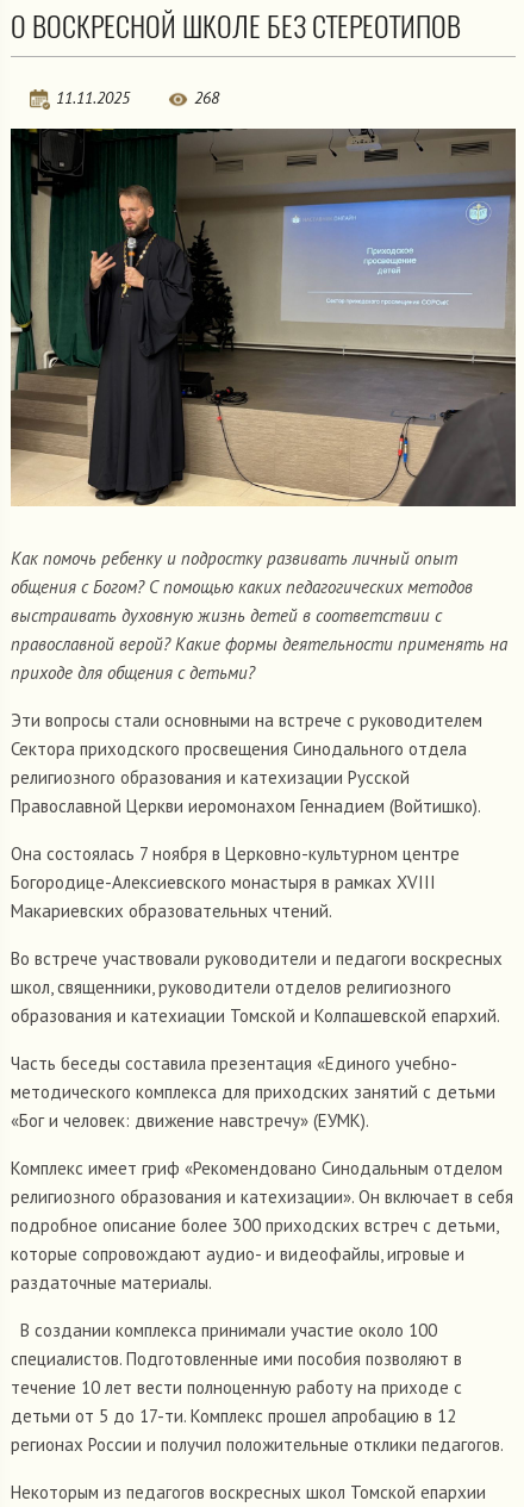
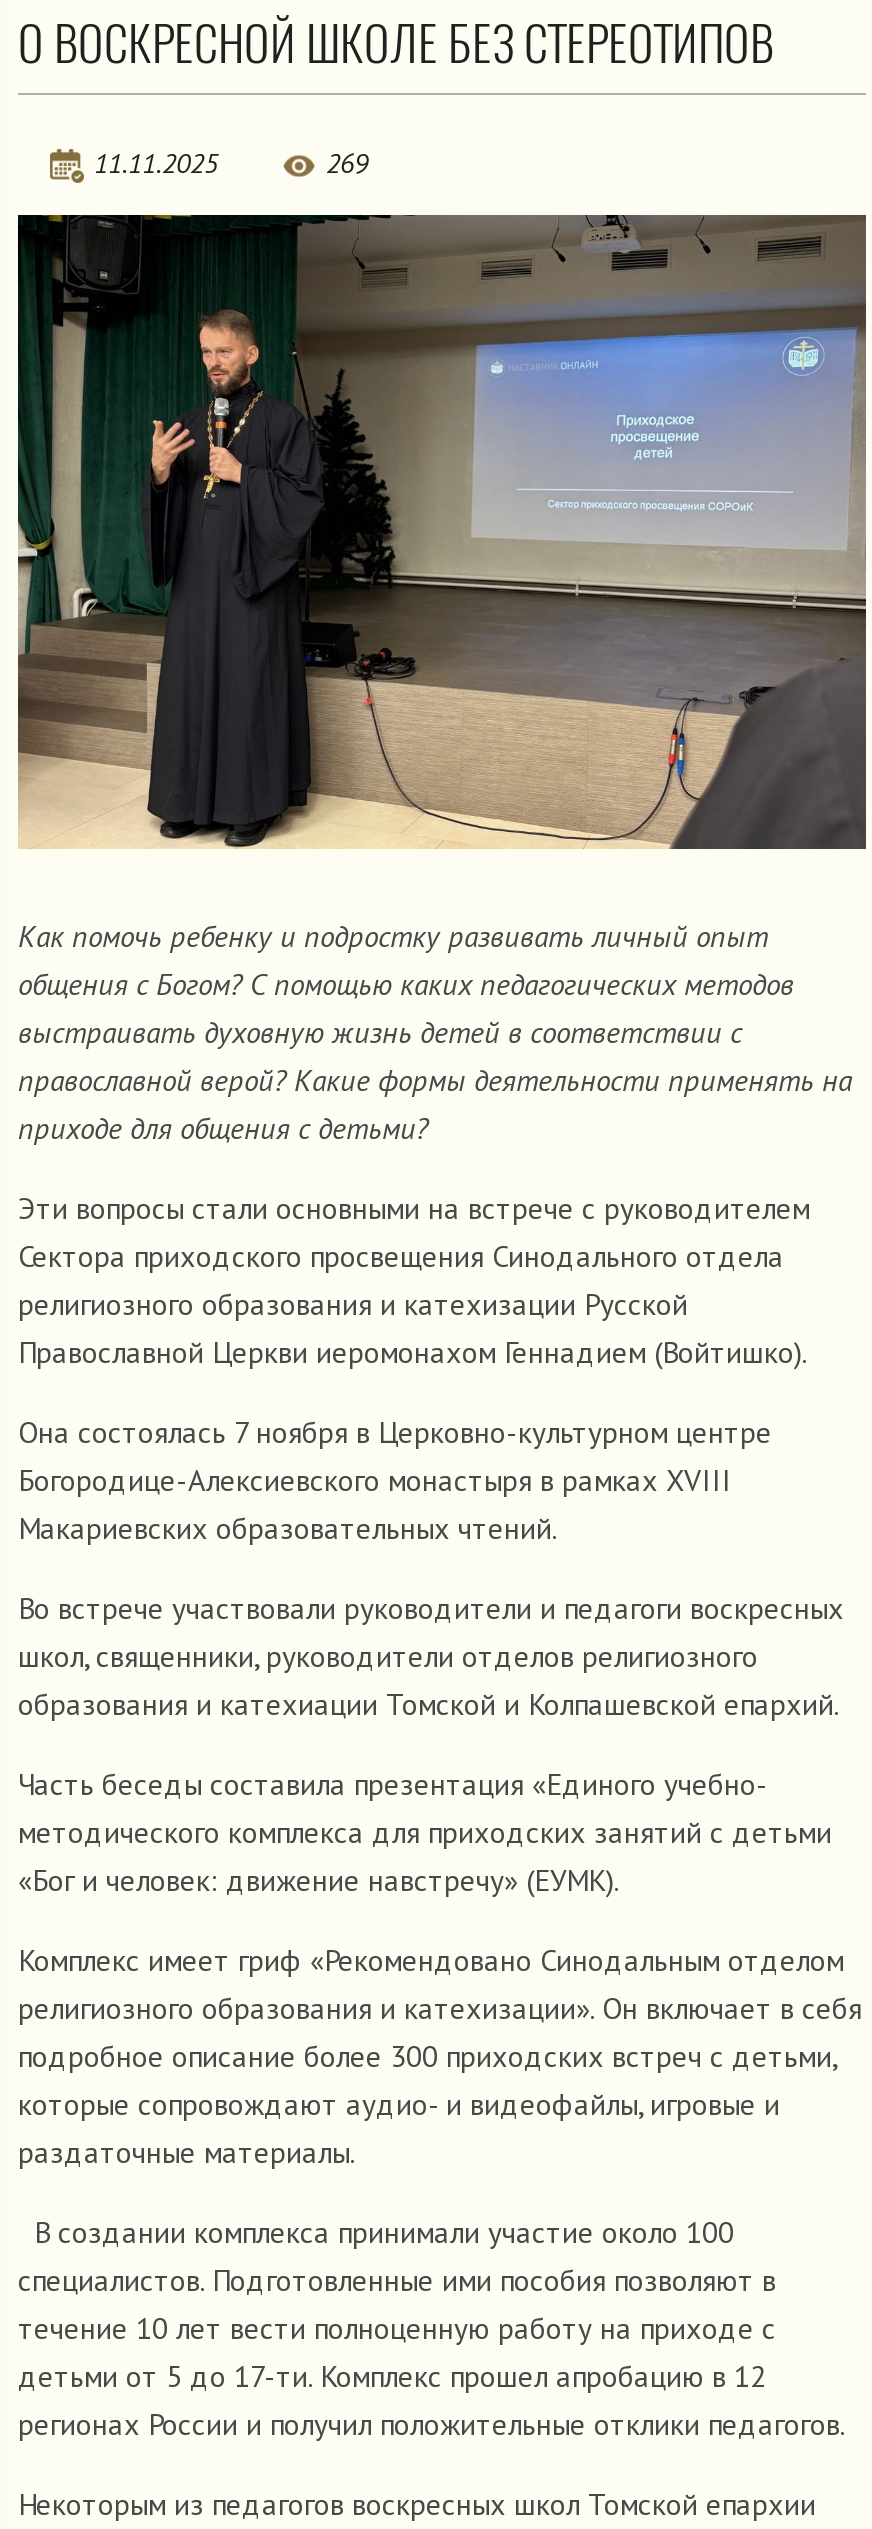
[194,87,219,108] 268 -> [326,145,368,181] 269

